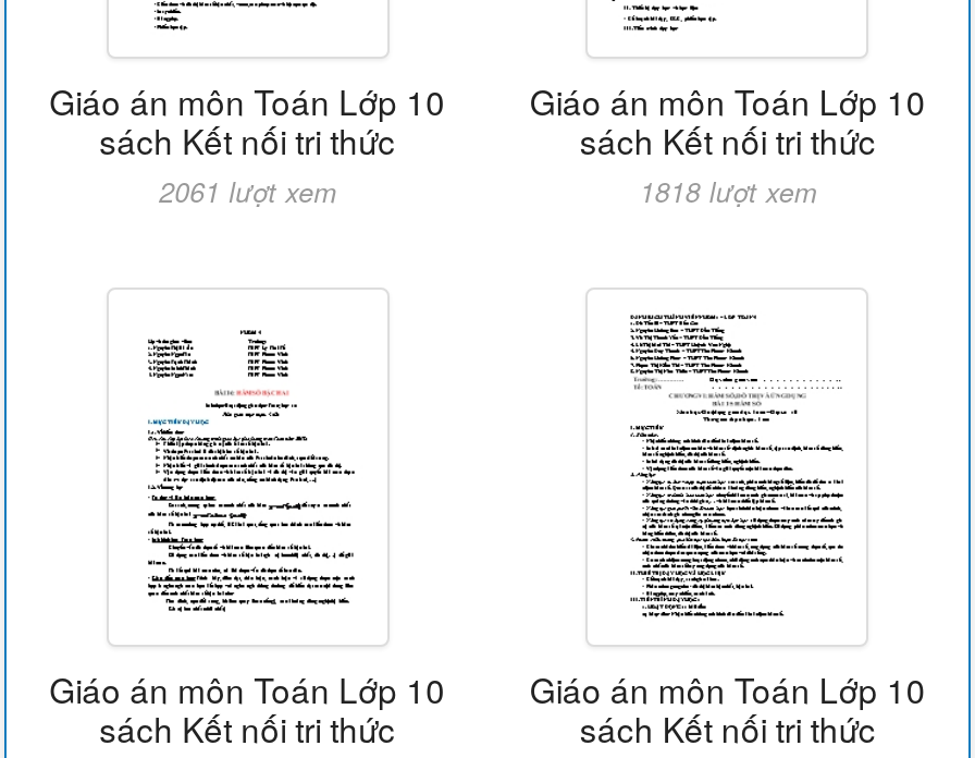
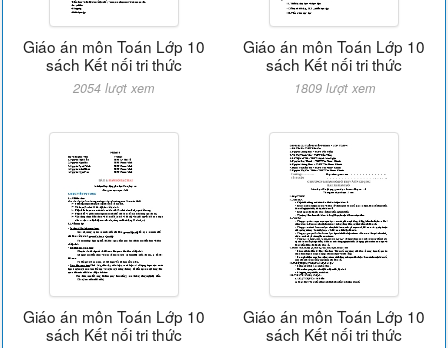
[159,172,335,211] 2061 lượt xem -> [73,79,154,97] 2054 lượt xem
[640,172,816,211] 1818 lượt xem -> [294,79,375,97] 1809 lượt xem

